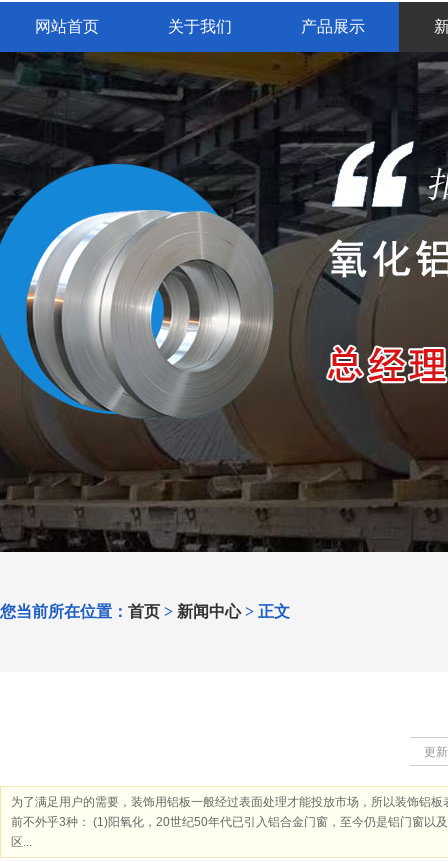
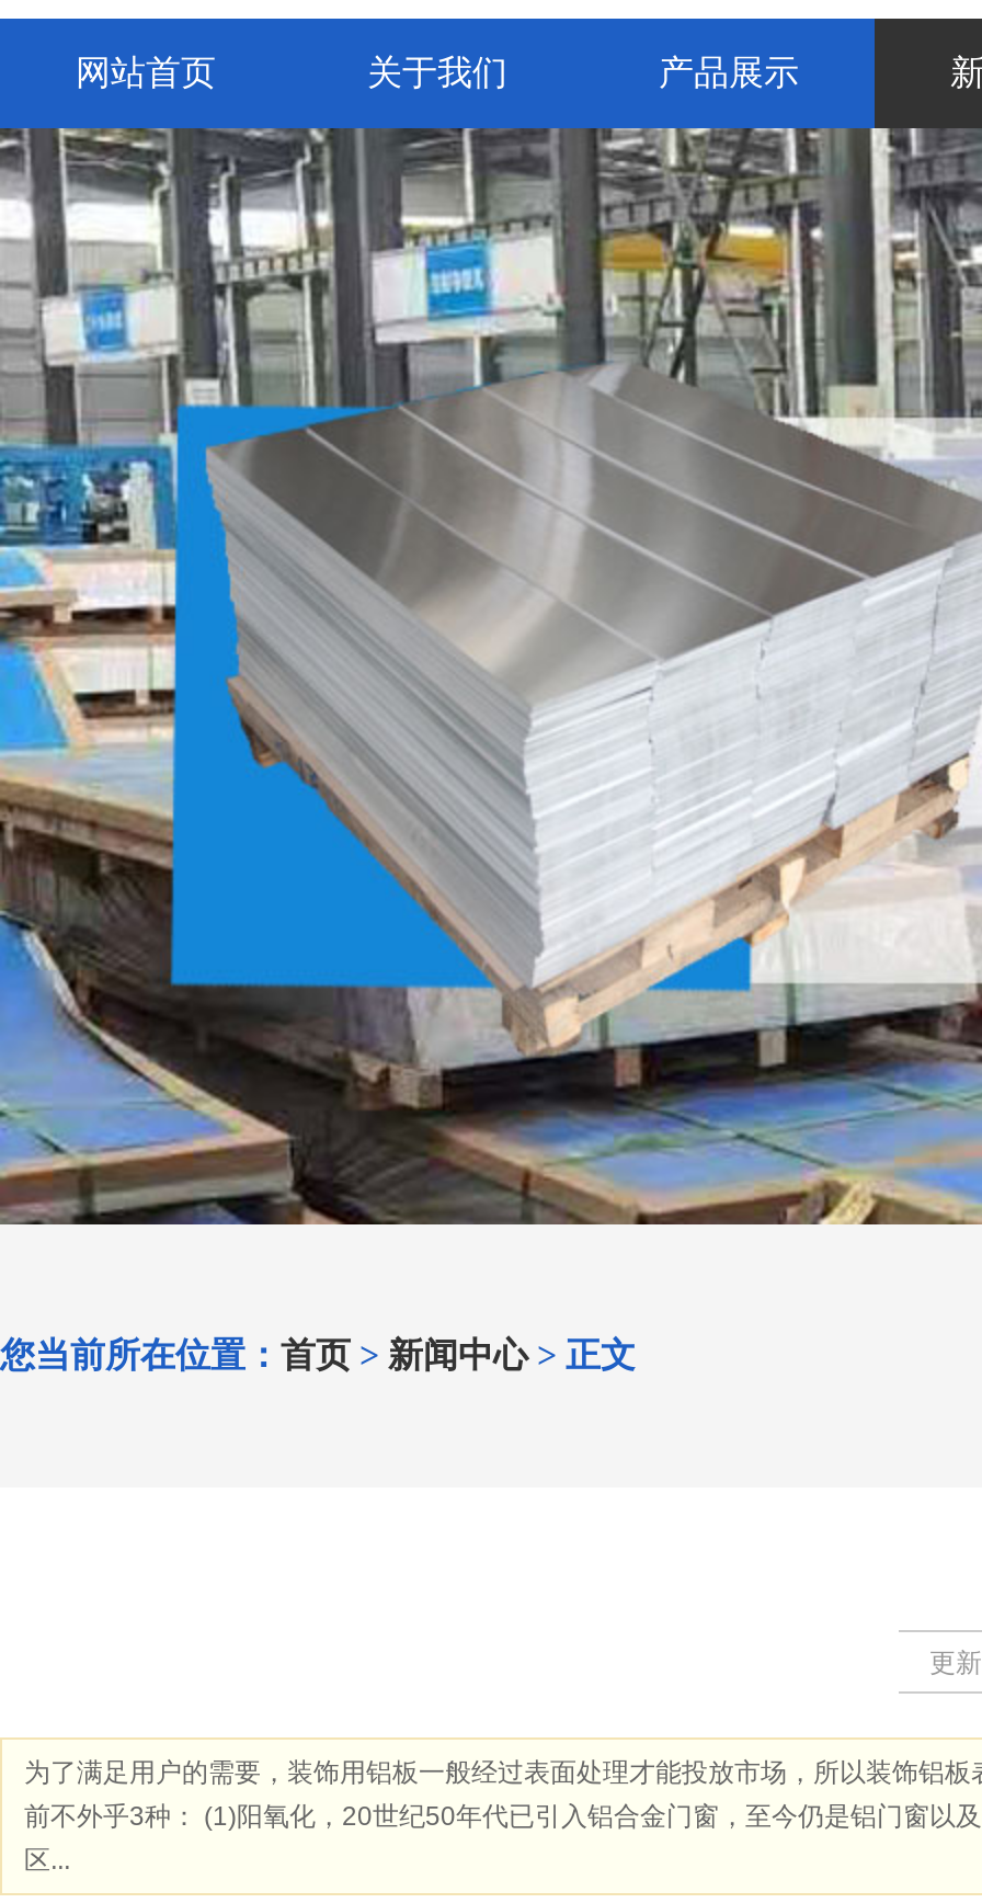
[3,51,445,553] [image] -> [7,126,975,1227] [image]

